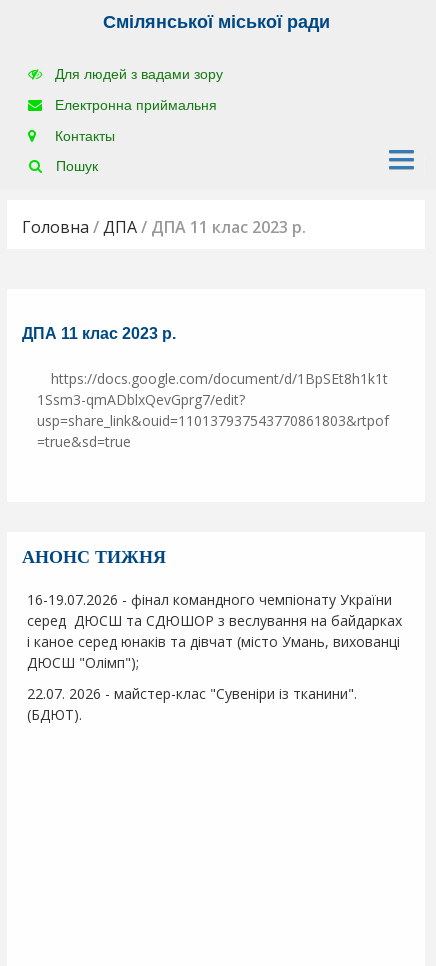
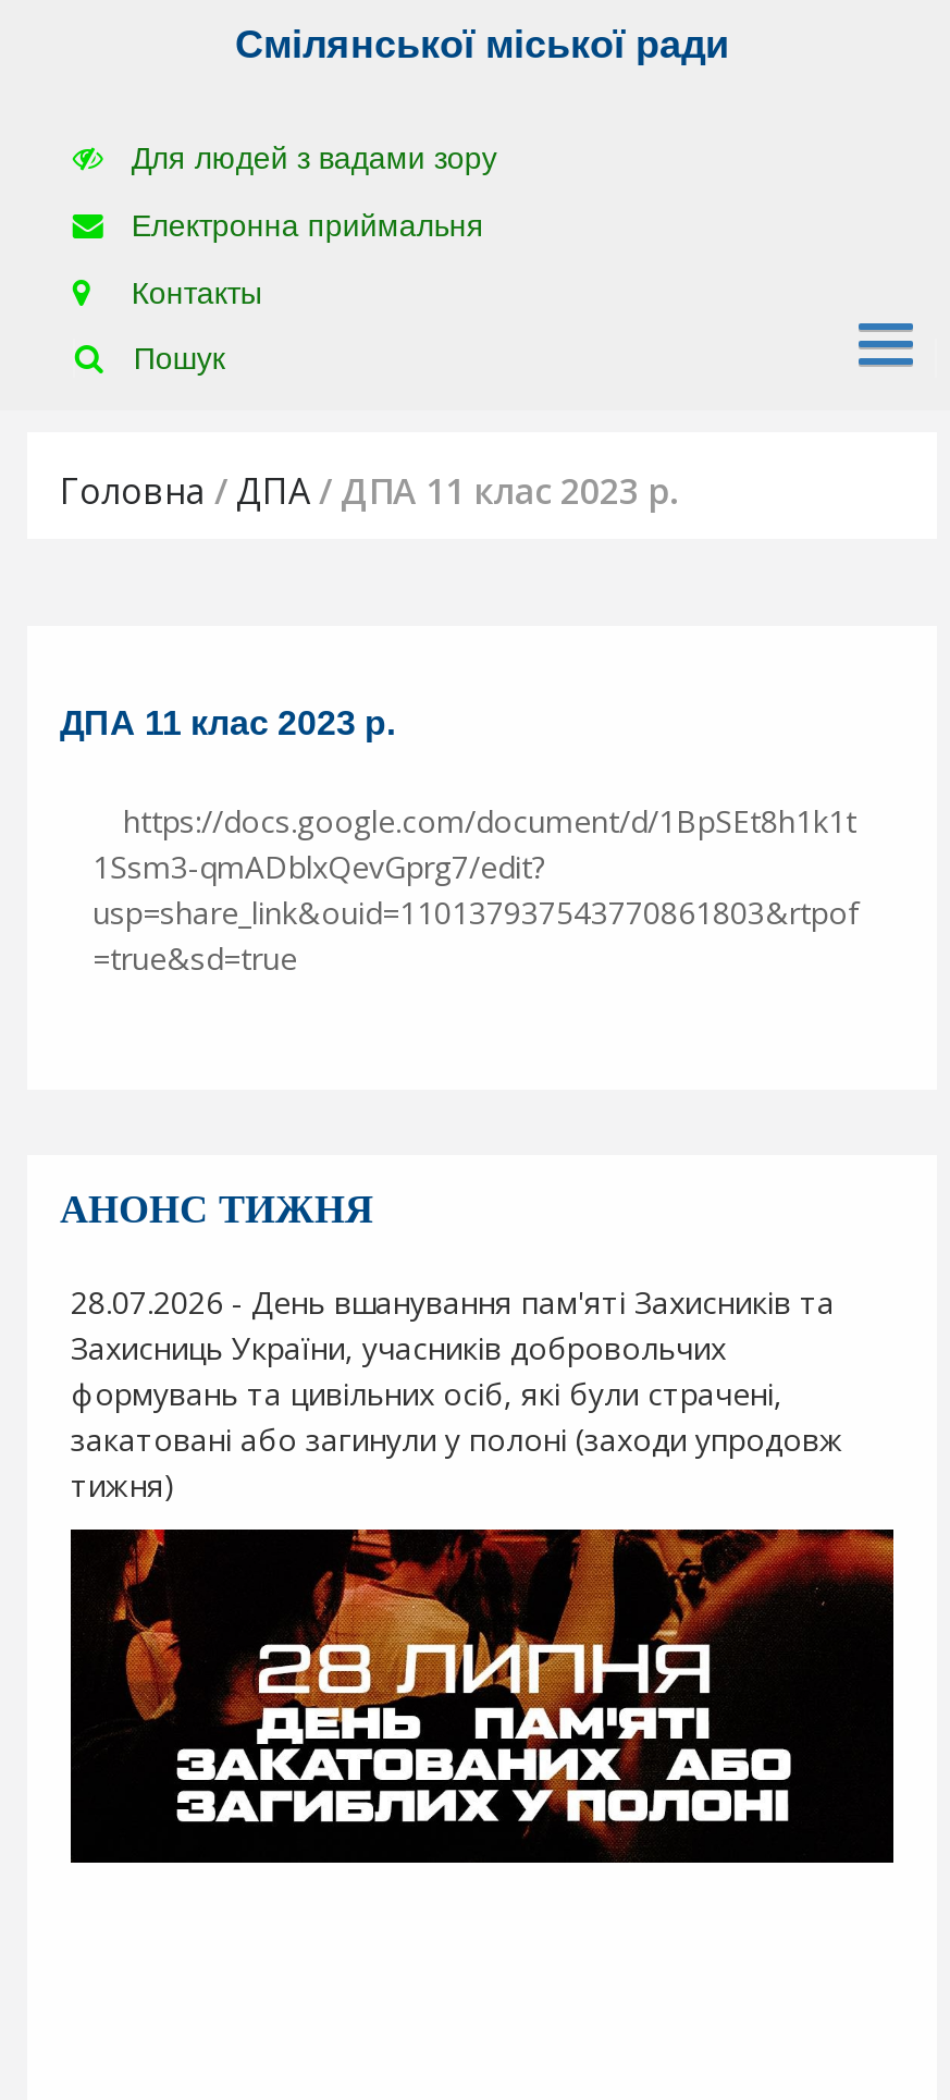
[27,590,402,724] 16-19.07.2026 - фінал командного чемпіонату України | серед ДЮСШ та СДЮШОР з веслування на байдарках | і каное серед юнаків та дівчат (місто Умань, вихованці | ДЮСШ "Олімп"); | 22.07. 2026 - майстер-клас "Сувеніри із тканини". | (БДЮТ). -> [71,1281,843,1506] 28.07.2026 - День вшанування пам'яті Захисників та | Захисниць України, учасників добровольчих | формувань та цивільних осіб, які були страчені, | закатовані або загинули у полоні (заходи упродовж | тижня)
none -> [69,1527,896,1865] [image]

